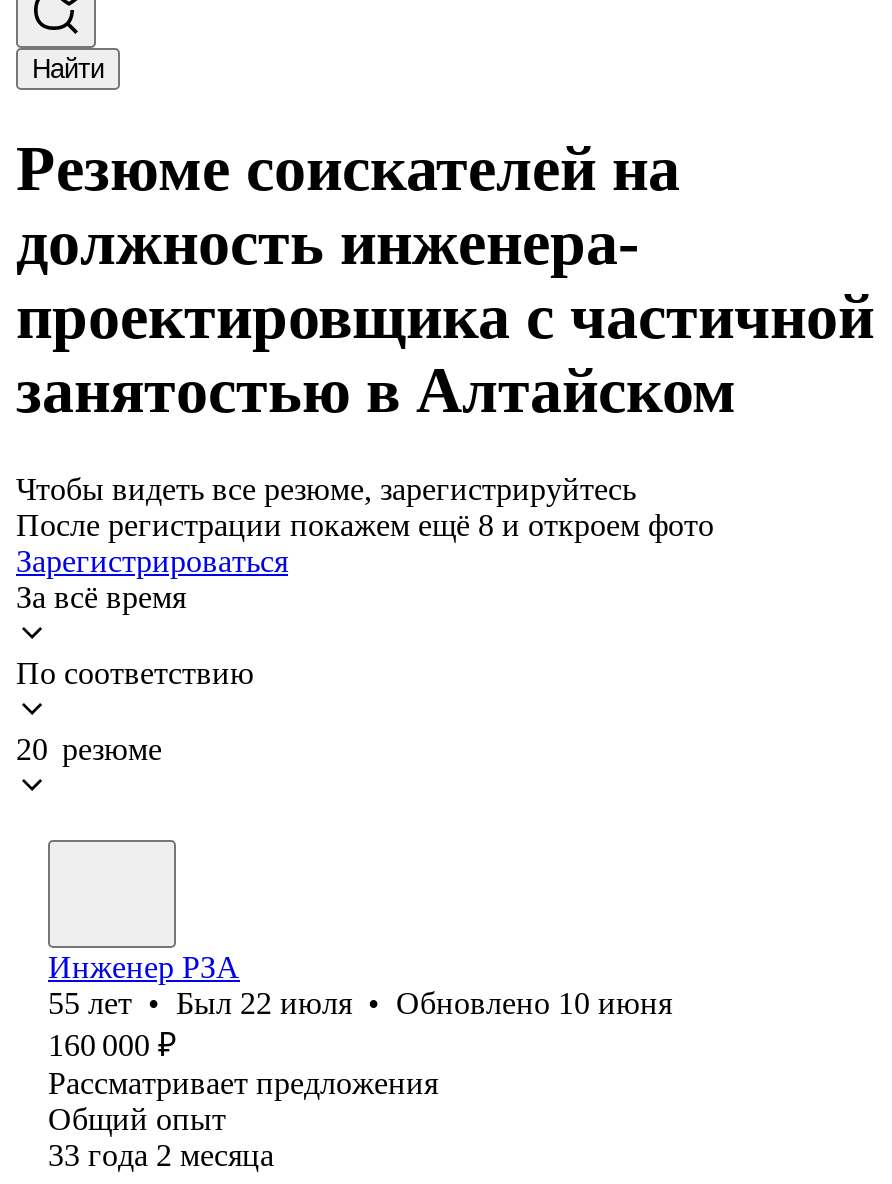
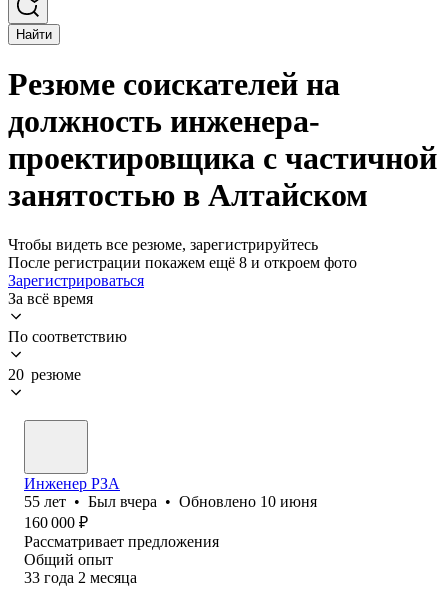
[48,986,672,1020] 55 лет • Был 22 июля • Обновлено 10 июня -> [24,493,317,510] 55 лет • Был вчера • Обновлено 10 июня

